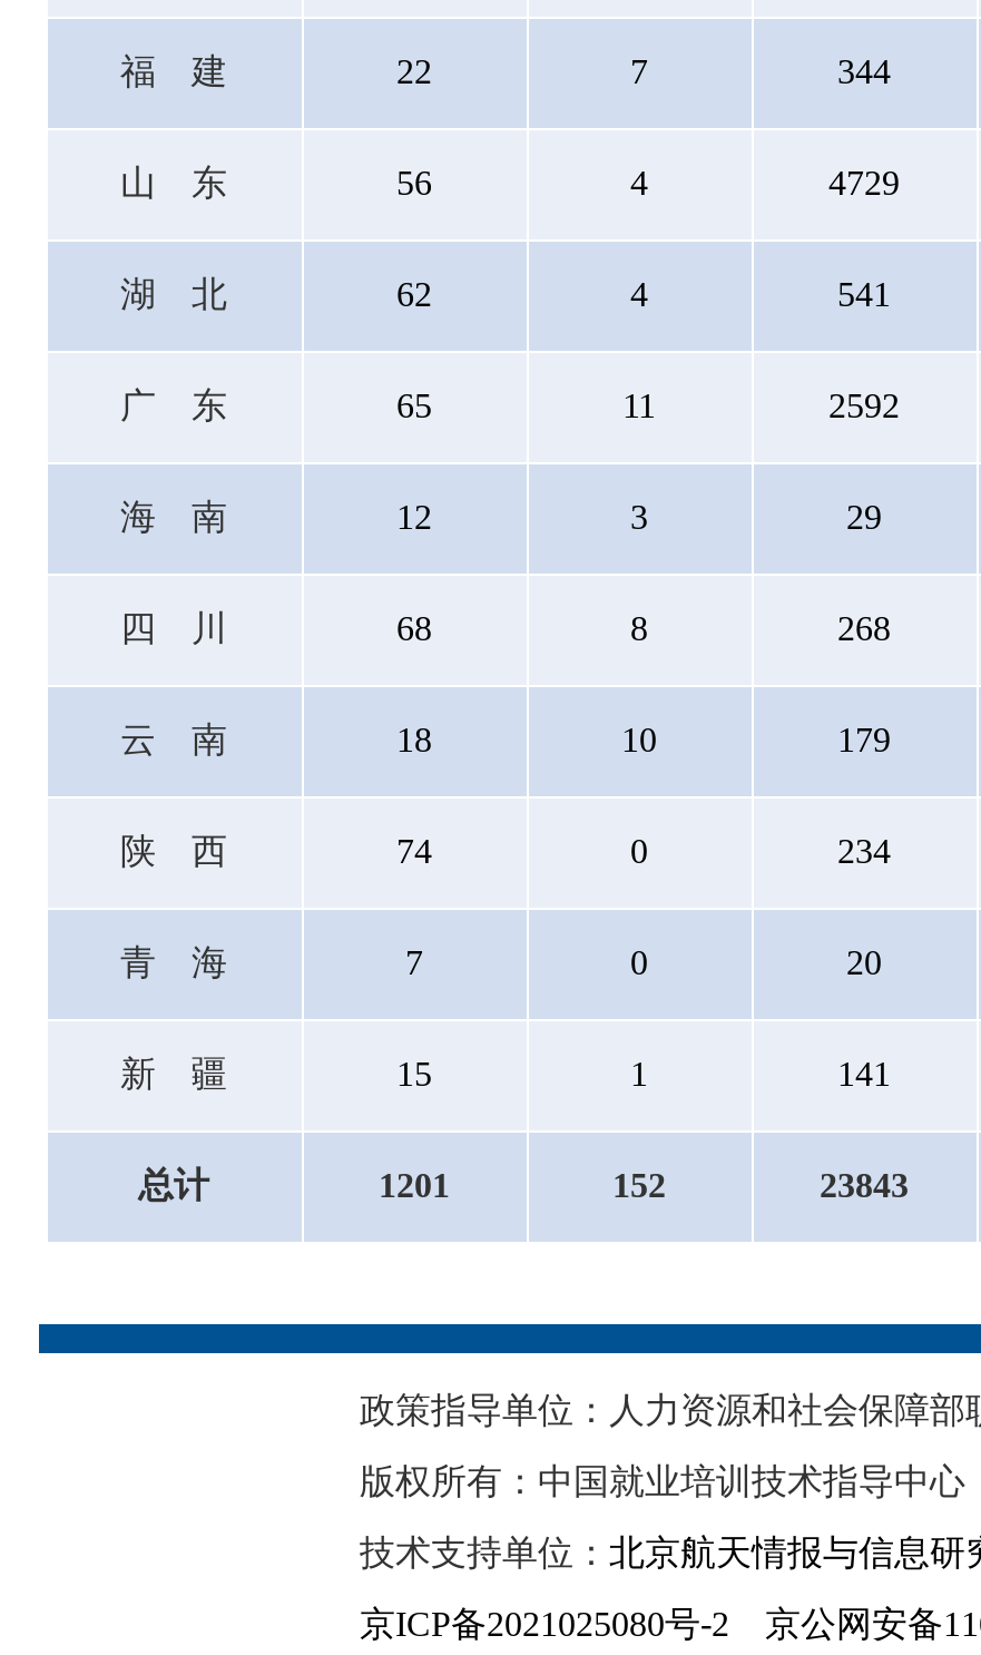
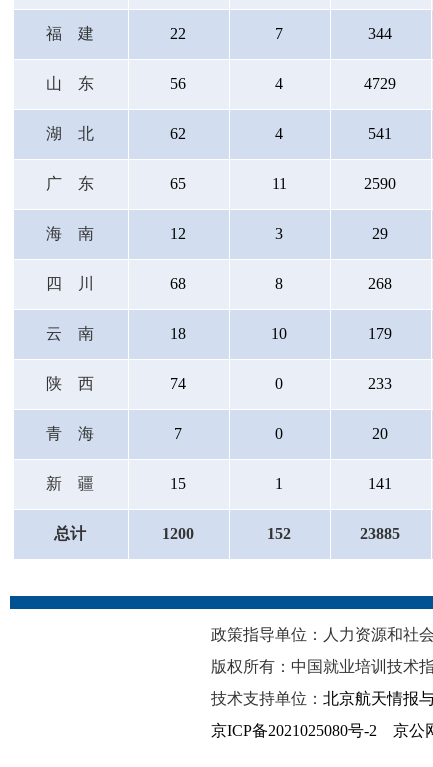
[828,386,900,424] 2592 -> [364,175,396,192] 2590
[837,832,891,870] 234 -> [368,375,392,392] 233
[379,1166,450,1204] 1201 -> [162,525,194,542] 1200
[820,1166,909,1204] 23843 -> [360,525,400,542] 23885

